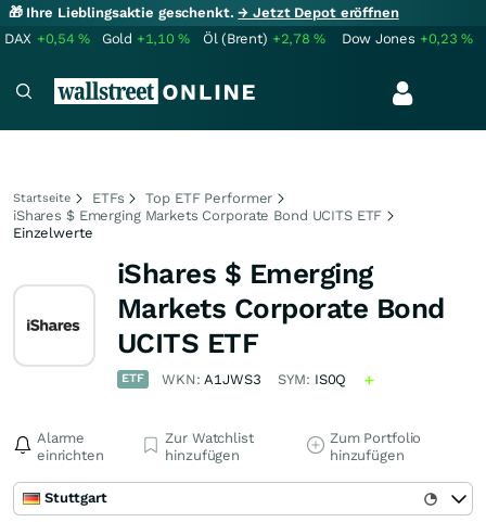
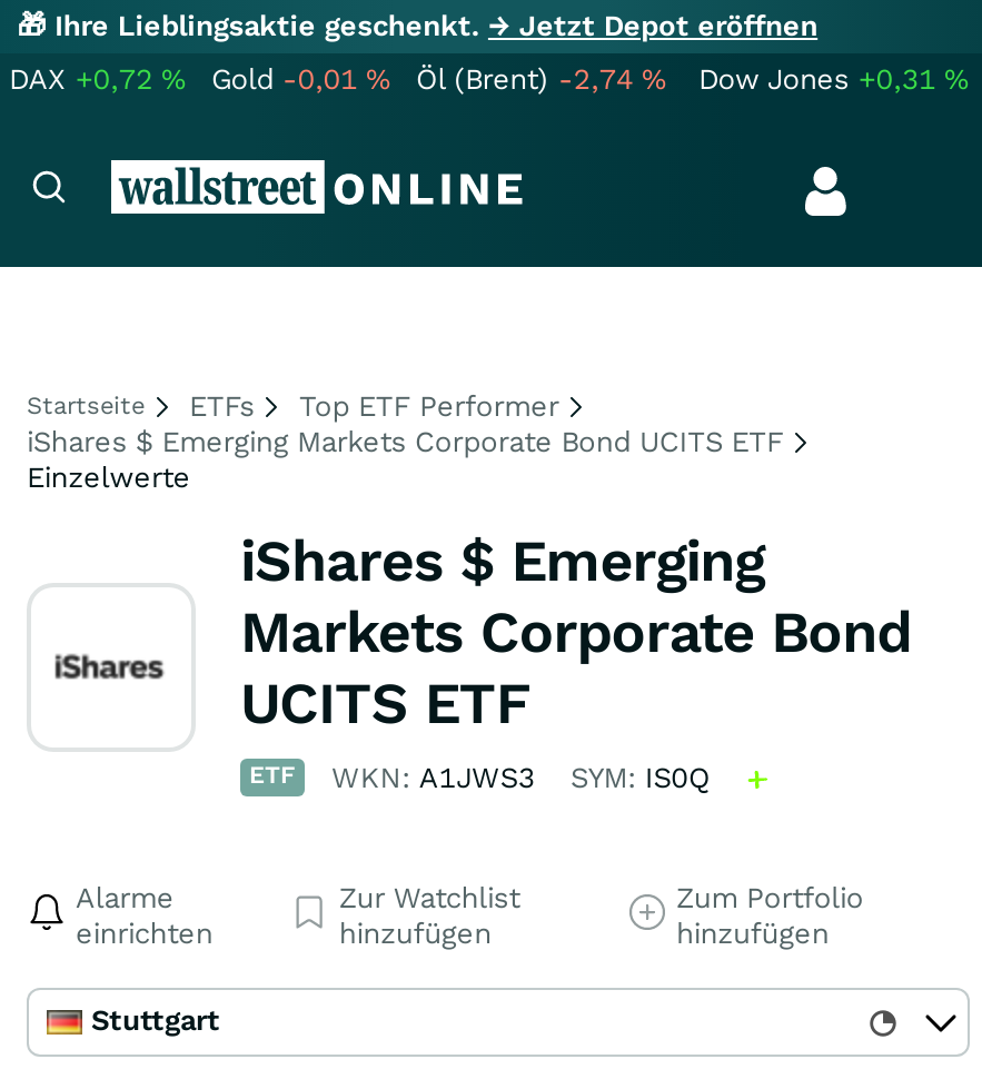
[4,30,90,47] DAX +0,54% -> [9,62,185,96] DAX +0,72%
[102,30,190,47] Gold +1,10% -> [211,62,390,96] Gold -0,01%
[203,30,326,47] Öl (Brent) +2,78% -> [416,62,665,96] Öl (Brent) -2,74%
[342,30,473,47] Dow Jones +0,23% -> [698,62,968,96] Dow Jones +0,31%

